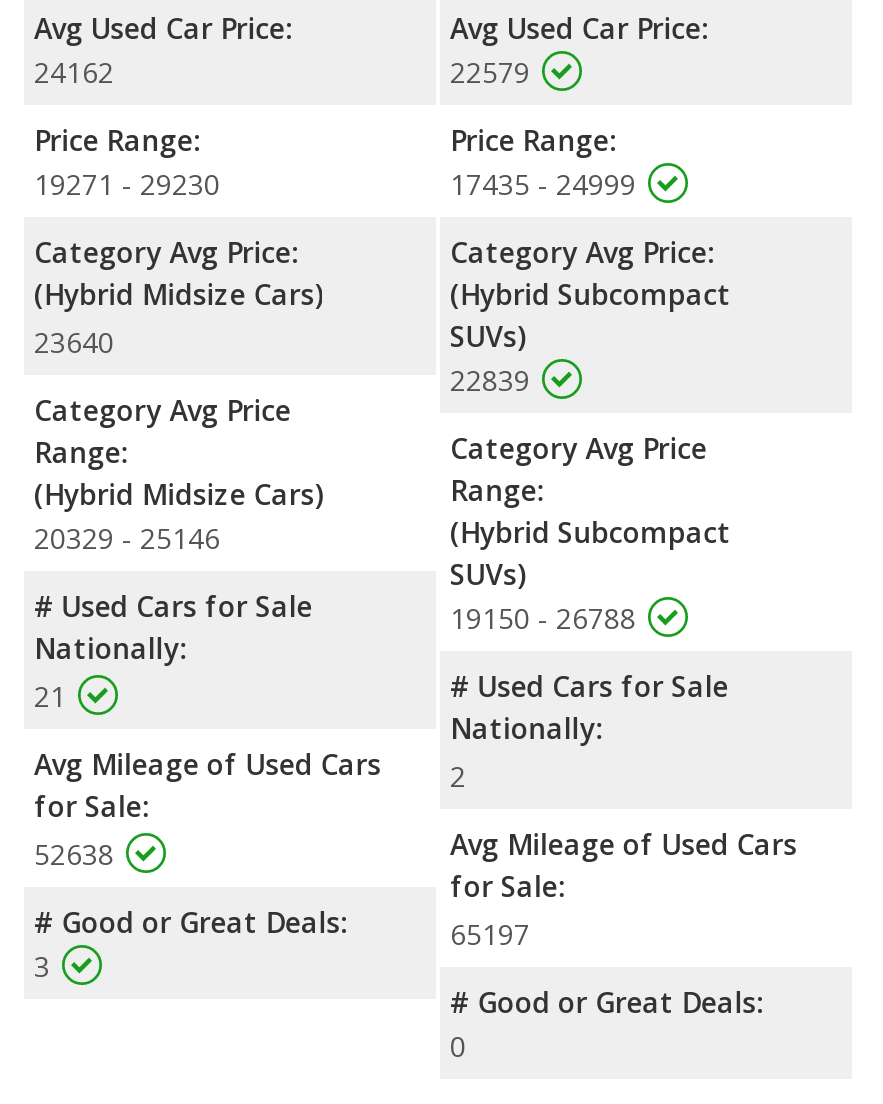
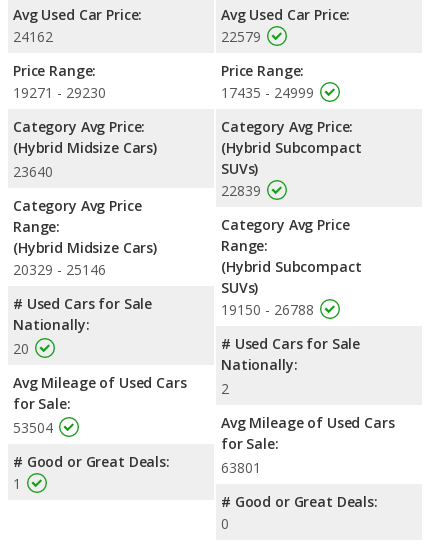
[34,678,66,716] 21 -> [13,339,29,358] 20
[34,836,114,874] 52638 -> [13,418,53,437] 53504
[450,916,530,954] 65197 -> [221,458,261,477] 63801
[34,948,50,986] 3 -> [13,474,21,493] 1

